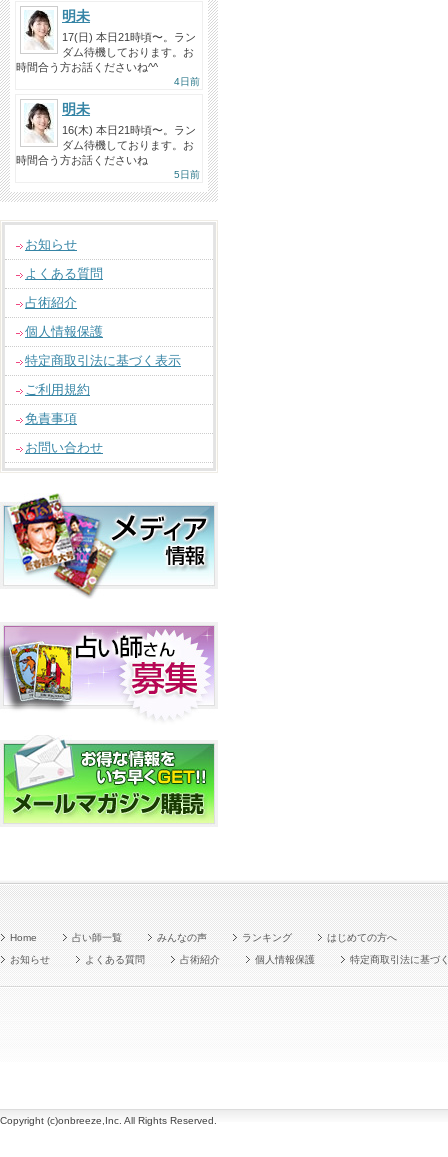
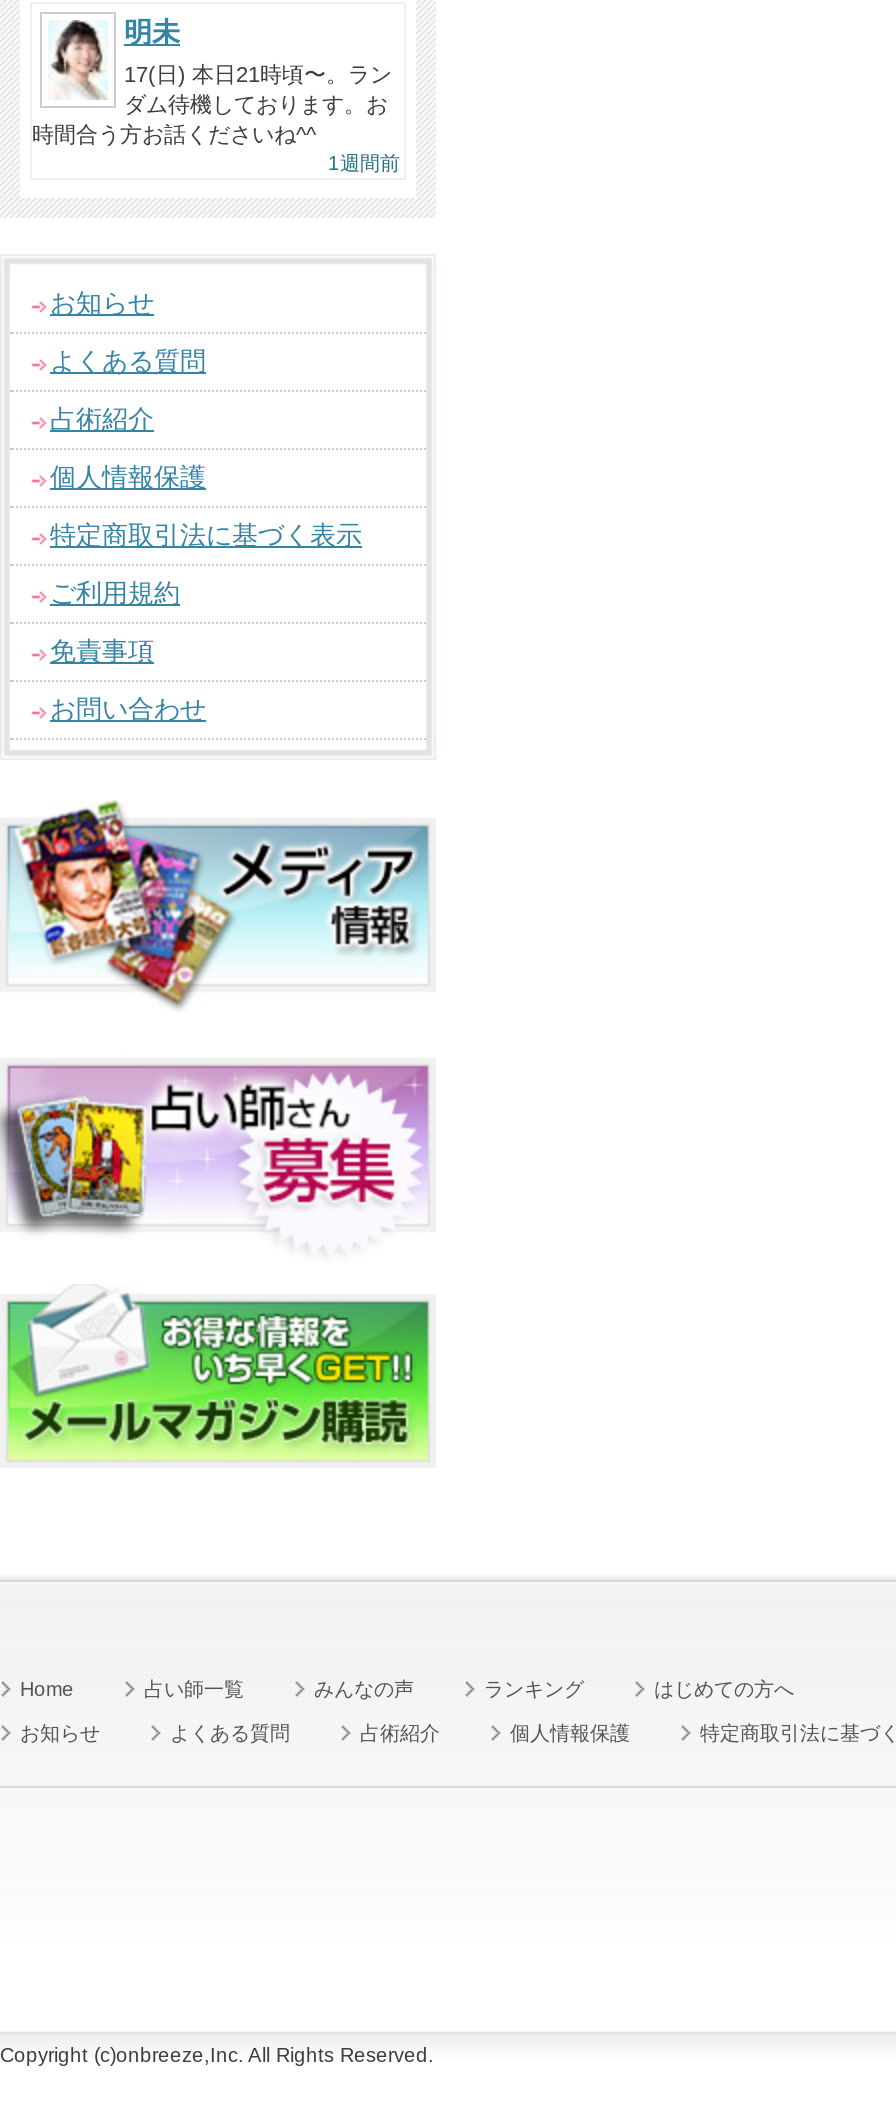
[16,76,200,180] 4日前 | 明未 | 16(木) 本日21時頃〜。ラン | ダム待機しております。お | 時間合う方お話くださいね | 5日前 -> [328,152,400,174] 1週間前

